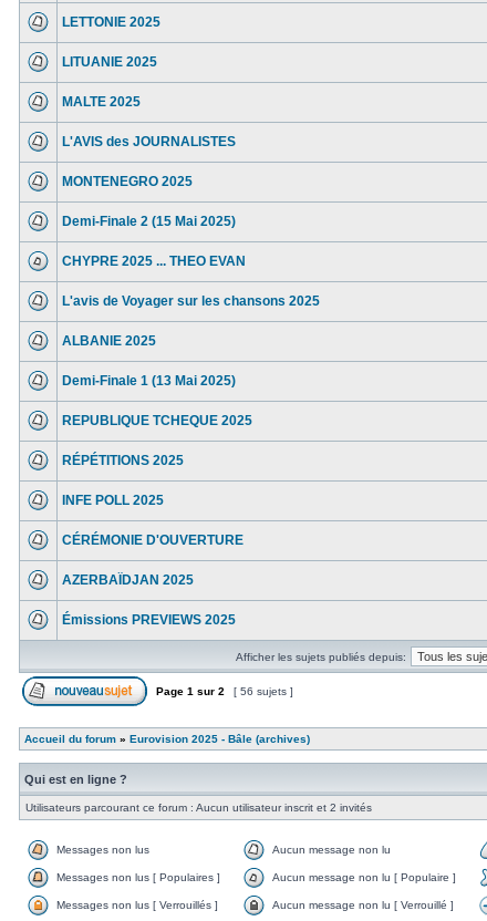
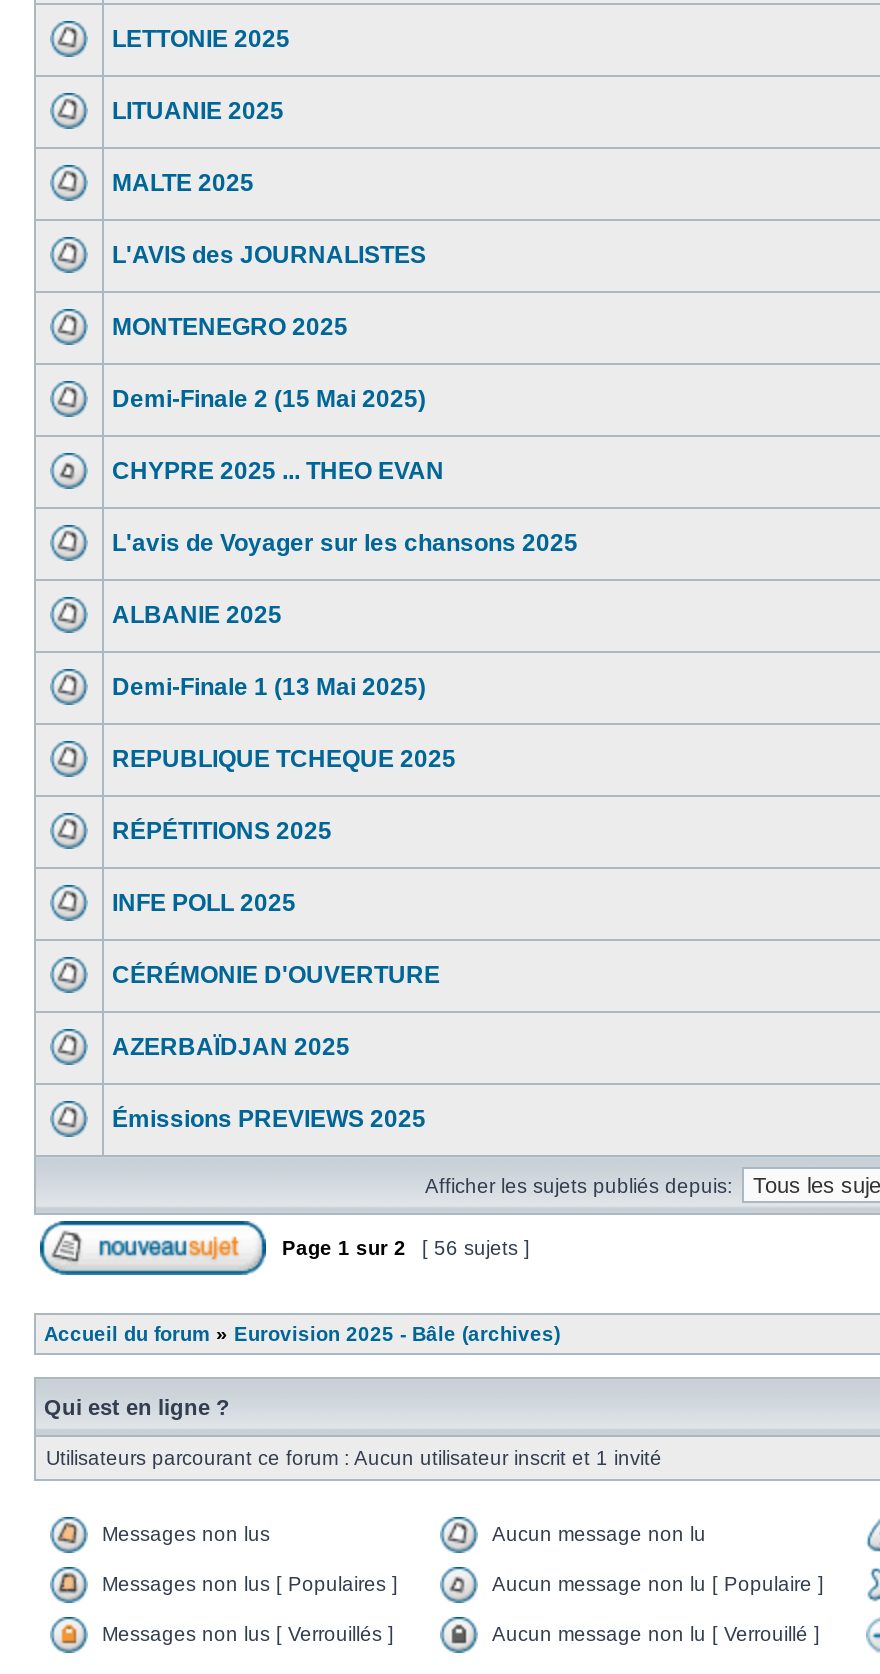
[25,801,372,814] Utilisateurs parcourant ce forum : Aucun utilisateur inscrit et 2 invités -> [46,1447,662,1469] Utilisateurs parcourant ce forum : Aucun utilisateur inscrit et 1 invité

